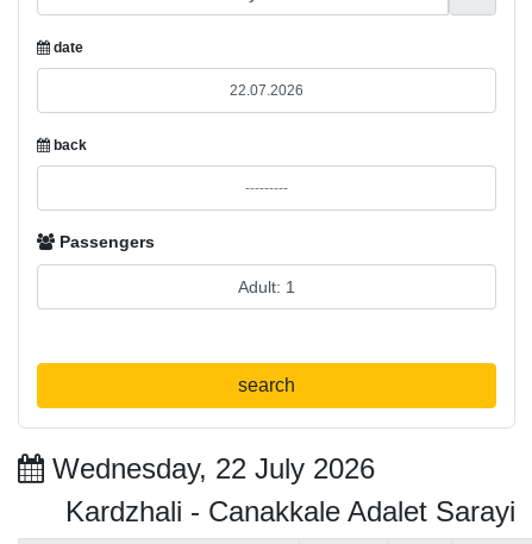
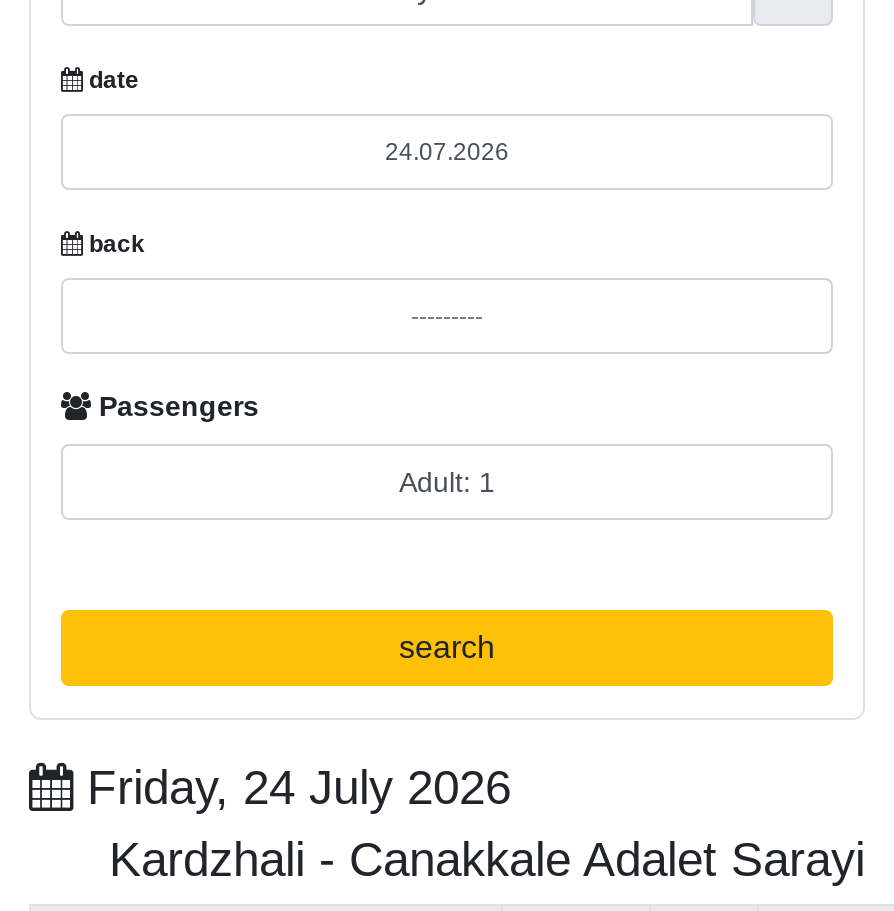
[44,452,375,484] Wednesday, 22 July 2026 -> [73,760,511,814] Friday, 24 July 2026

